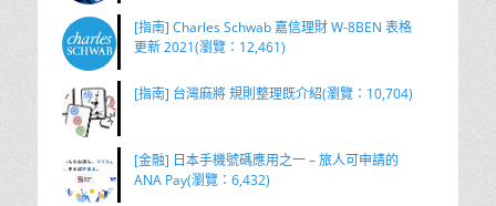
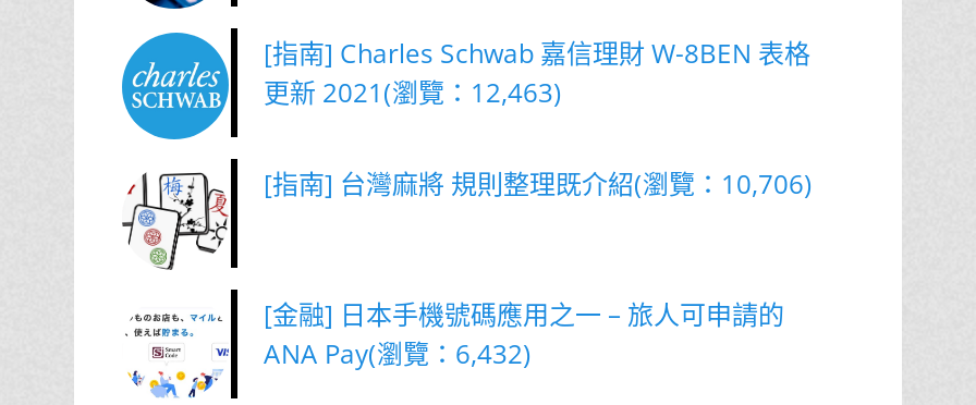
[134,38,286,57] 更新 2021(瀏覽：12,461) -> [264,74,562,111] 更新 2021(瀏覽：12,463)
[134,84,413,103] [指南] 台灣麻將 規則整理既介紹(瀏覽：10,704) -> [264,166,813,203] [指南] 台灣麻將 規則整理既介紹(瀏覽：10,706)

